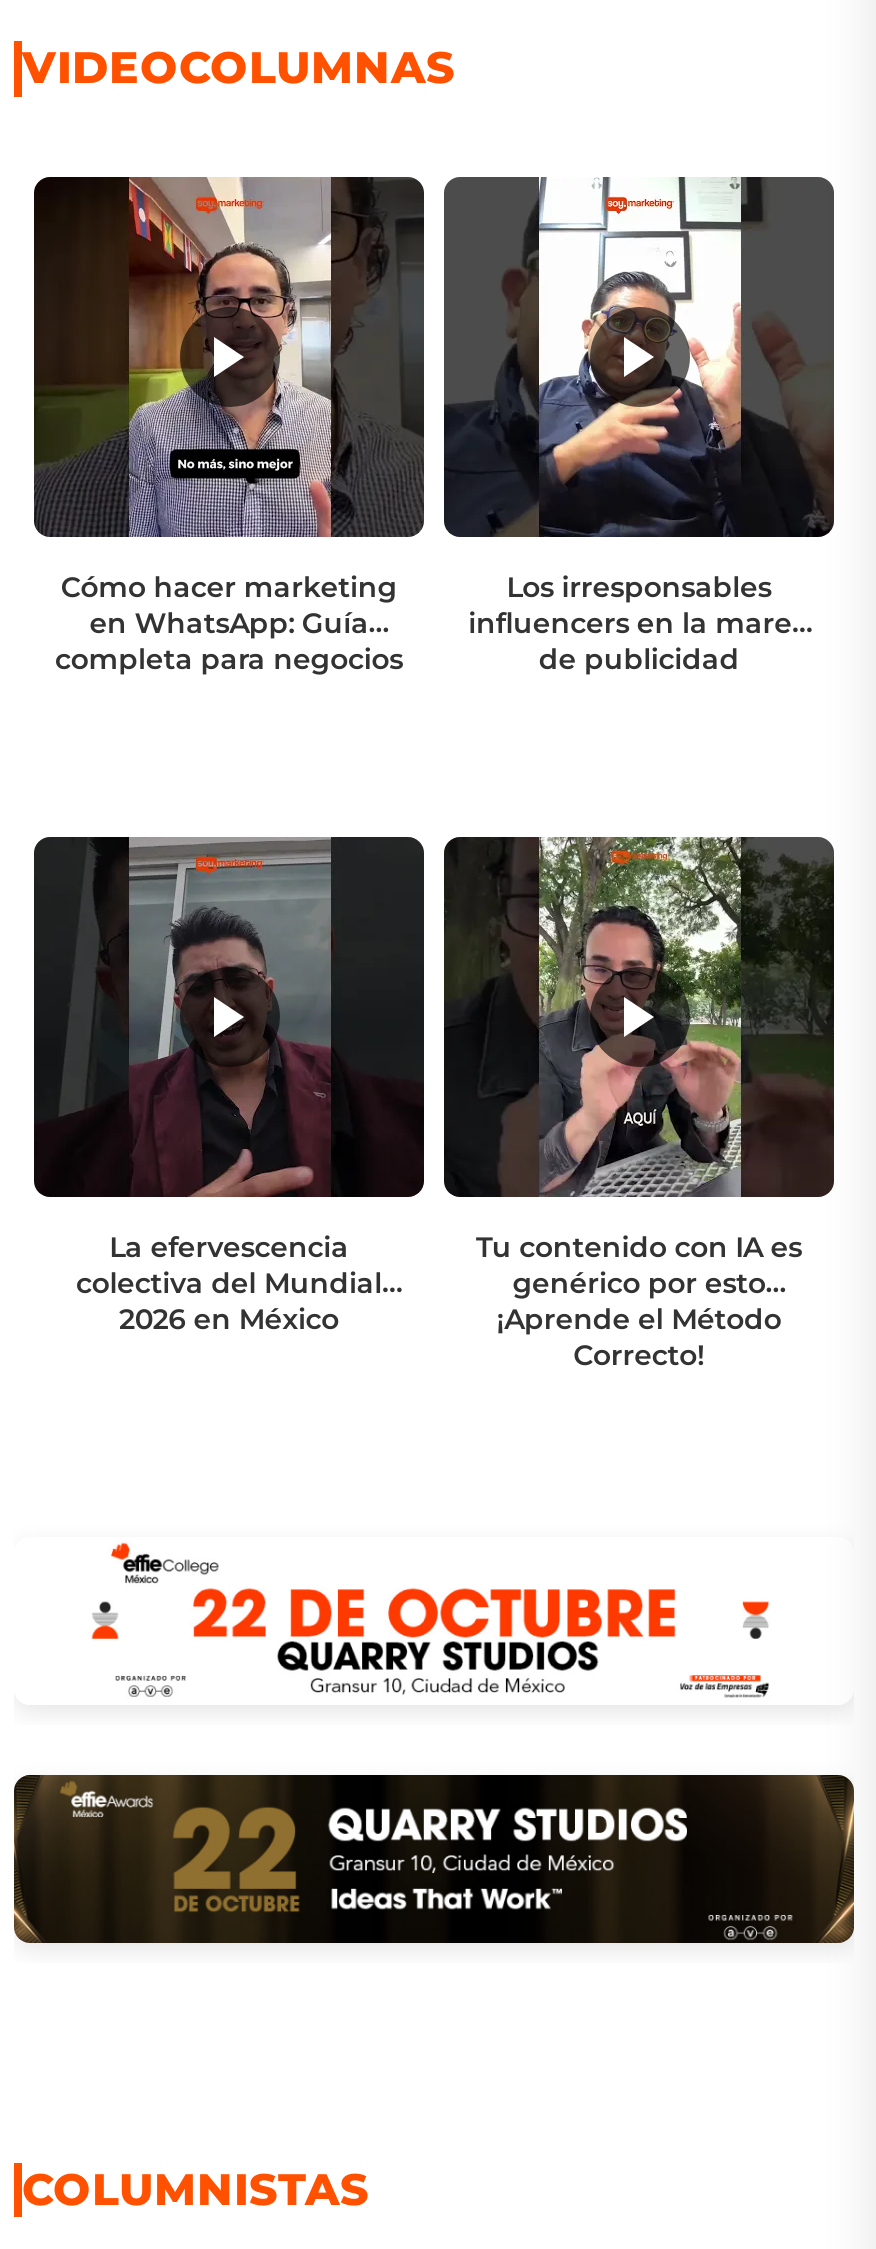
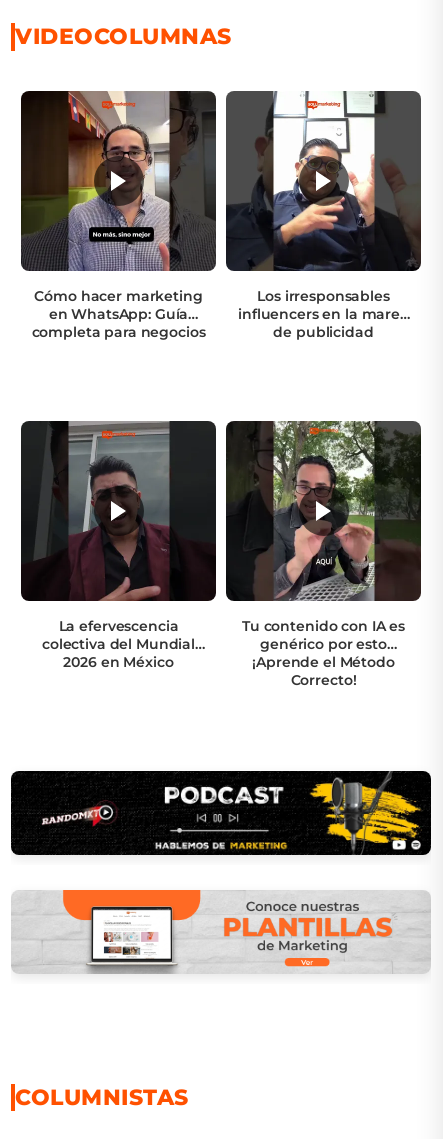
[14,1537,854,1705] [image] -> [10,770,432,856] [image]
[12,1773,856,1945] [image] -> [11,889,431,974] [image]

